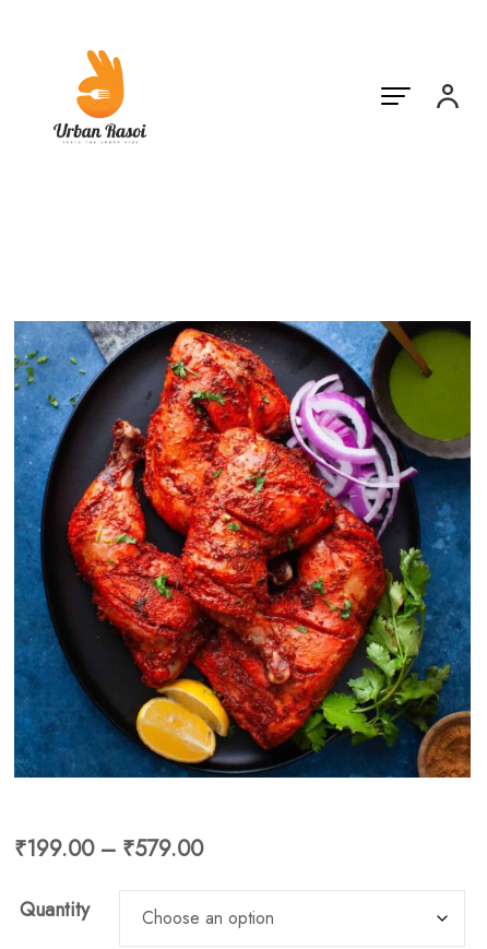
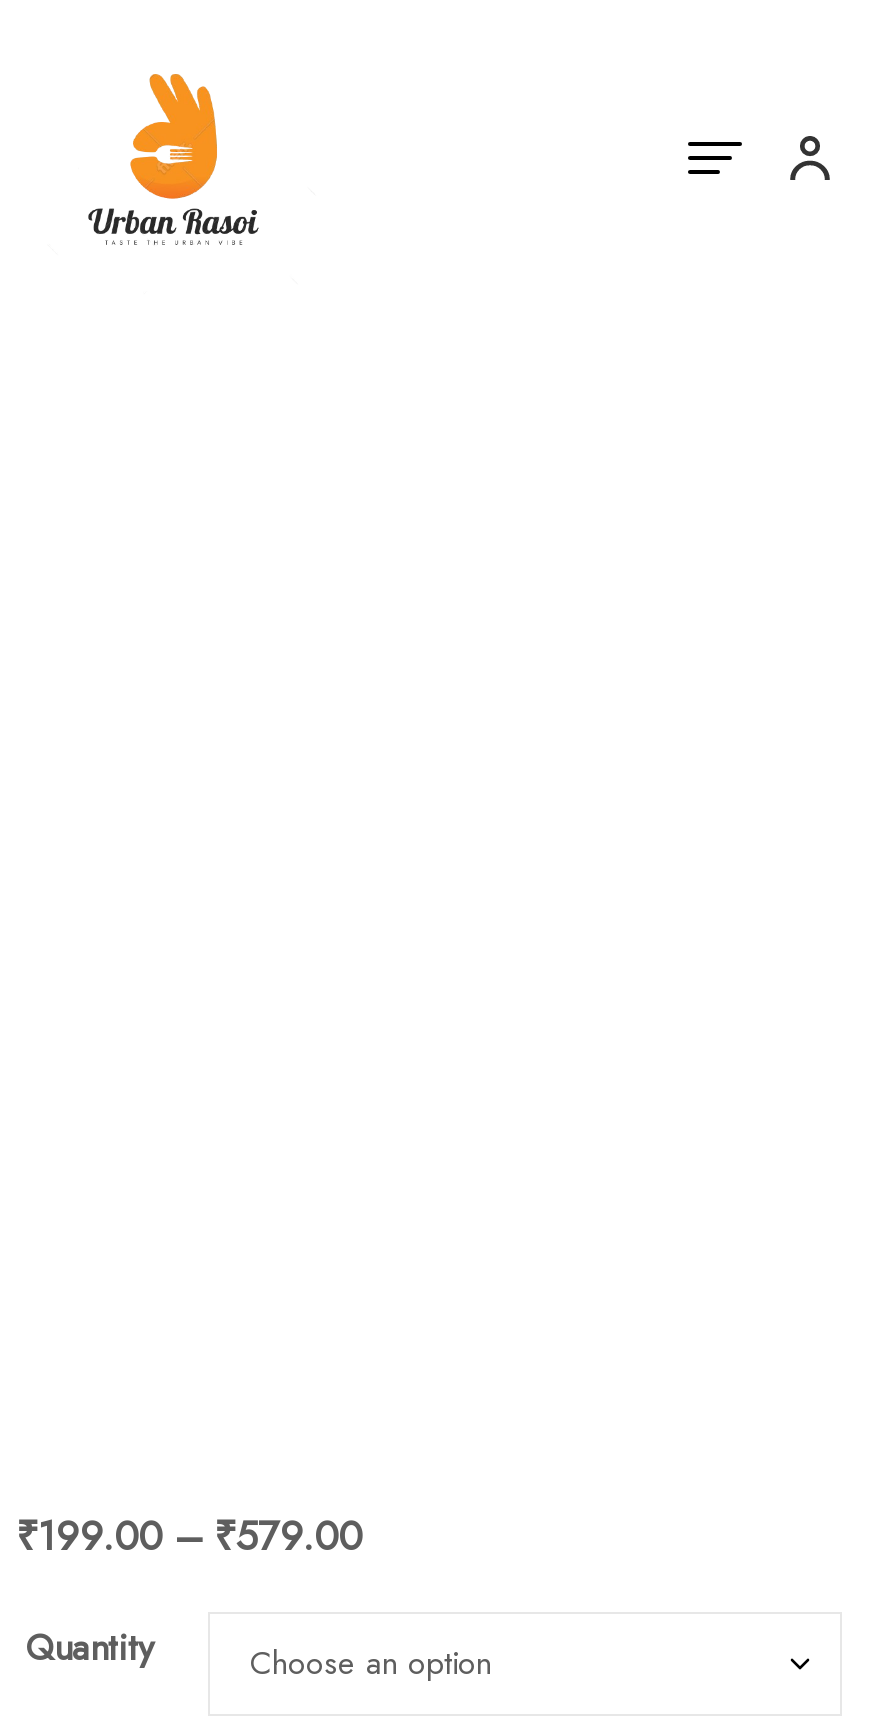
[13,320,472,779] [image] -> none

